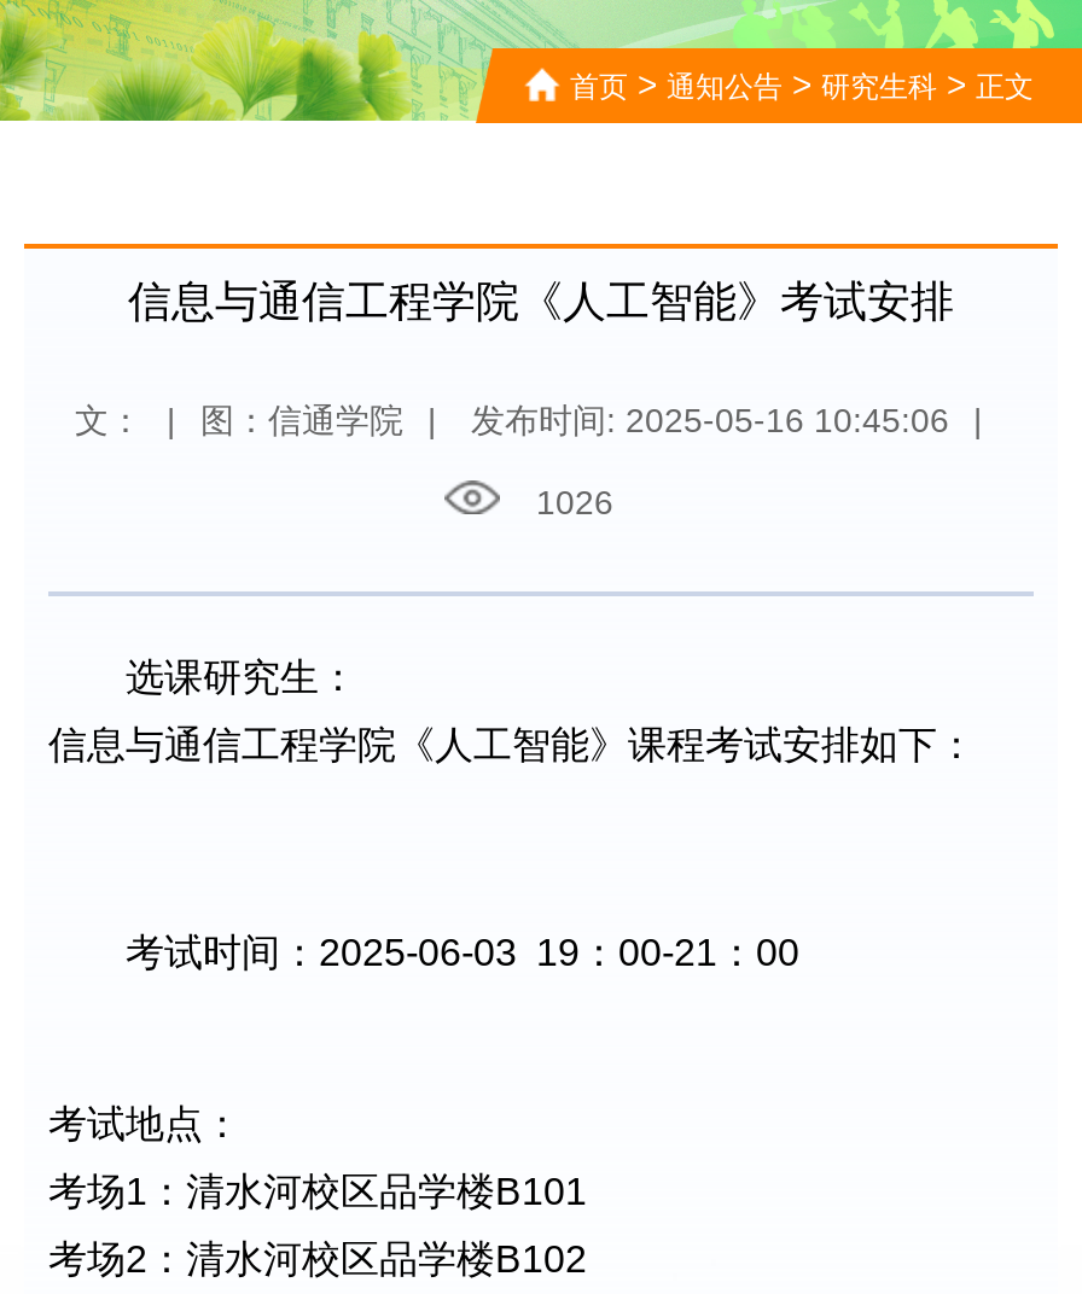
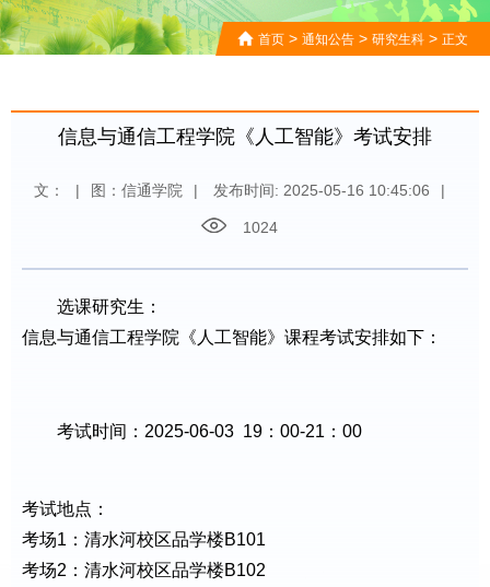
[536,483,613,521] 1026 -> [243,219,278,236] 1024

